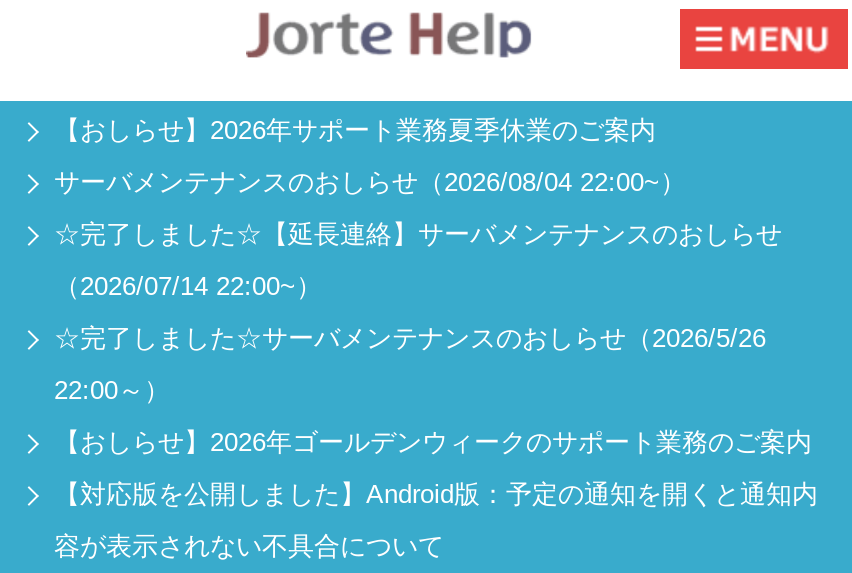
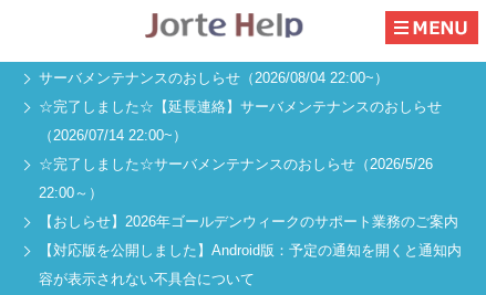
[54,116,656,146] 【おしらせ】2026年サポート業務夏季休業のご案内 -> none

